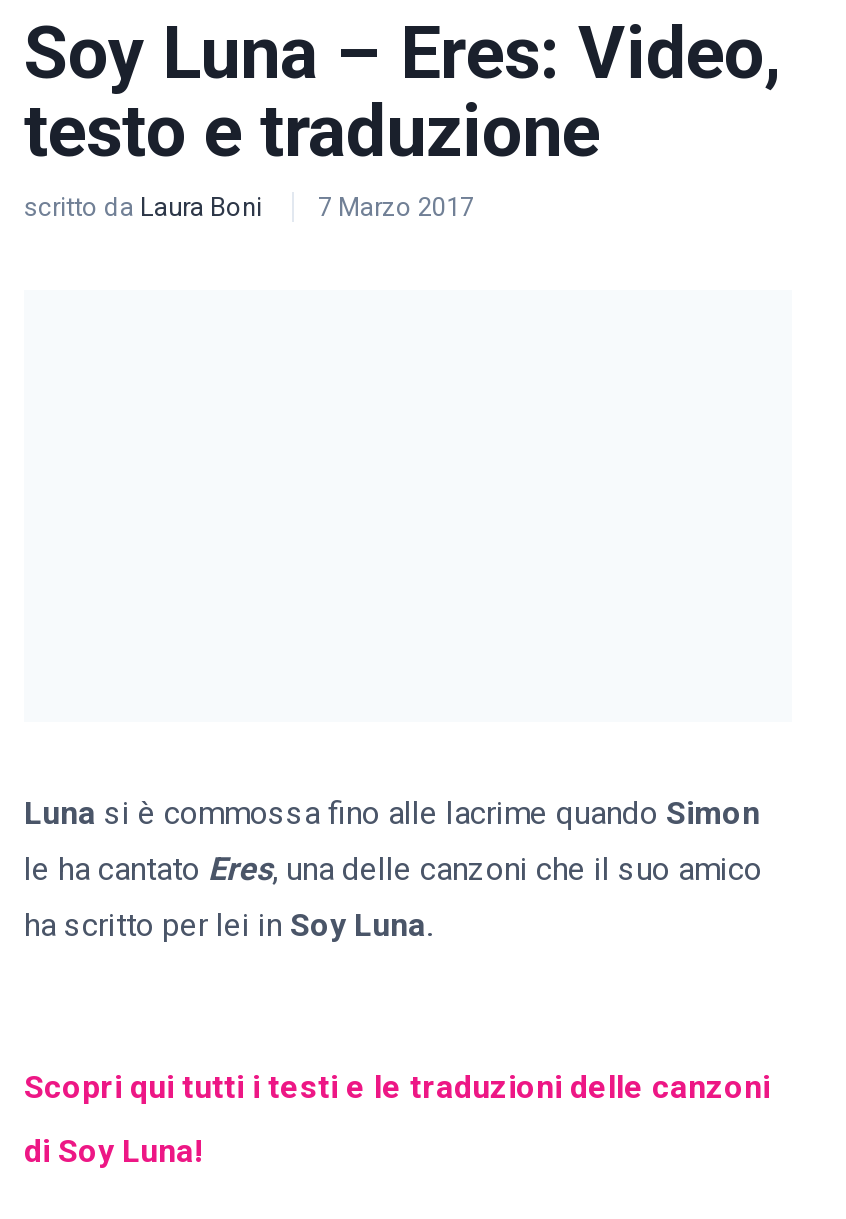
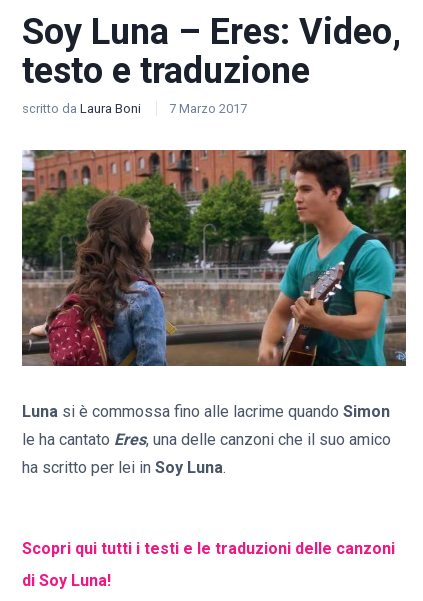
none -> [21,149,407,367] [image]

